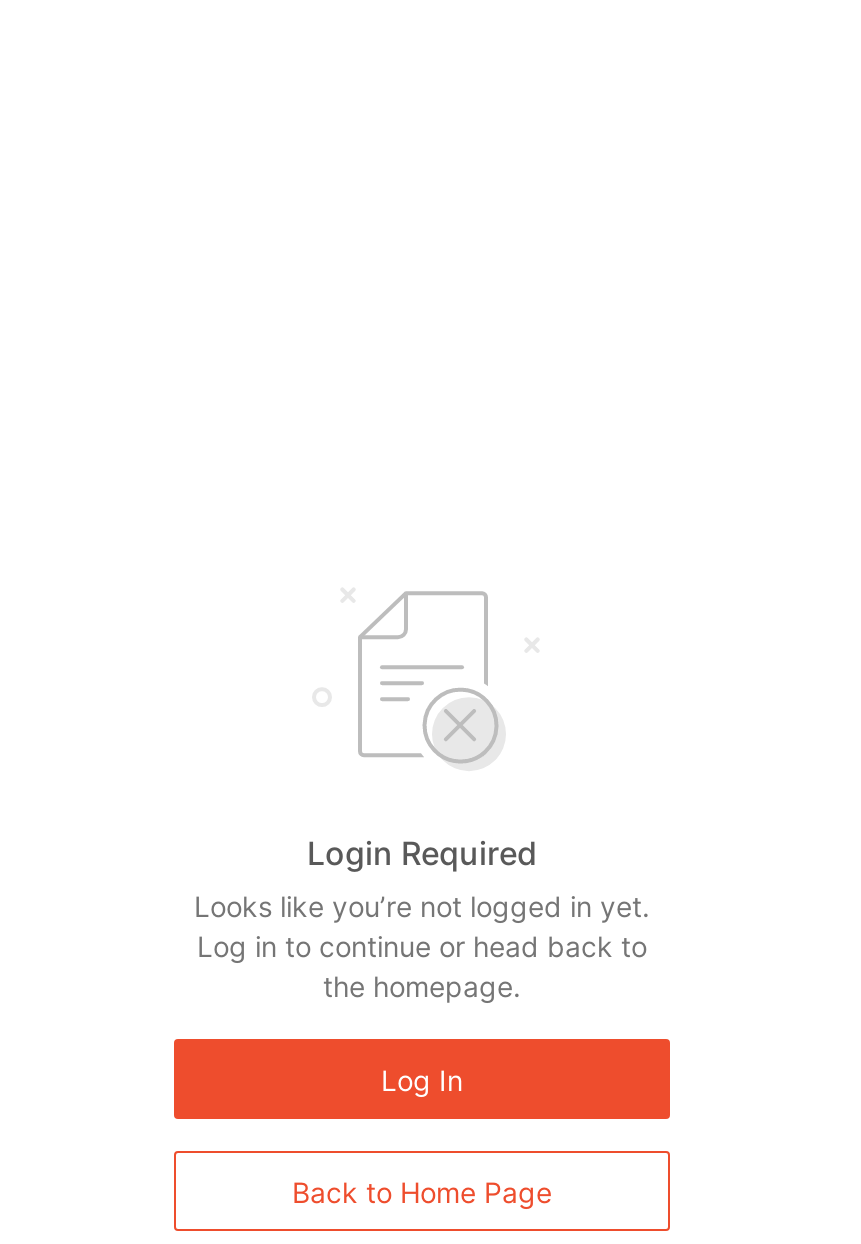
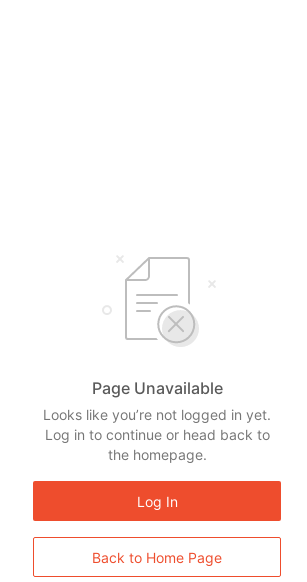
[307,833,537,873] Login Required -> [91,378,222,398] Page Unavailable

